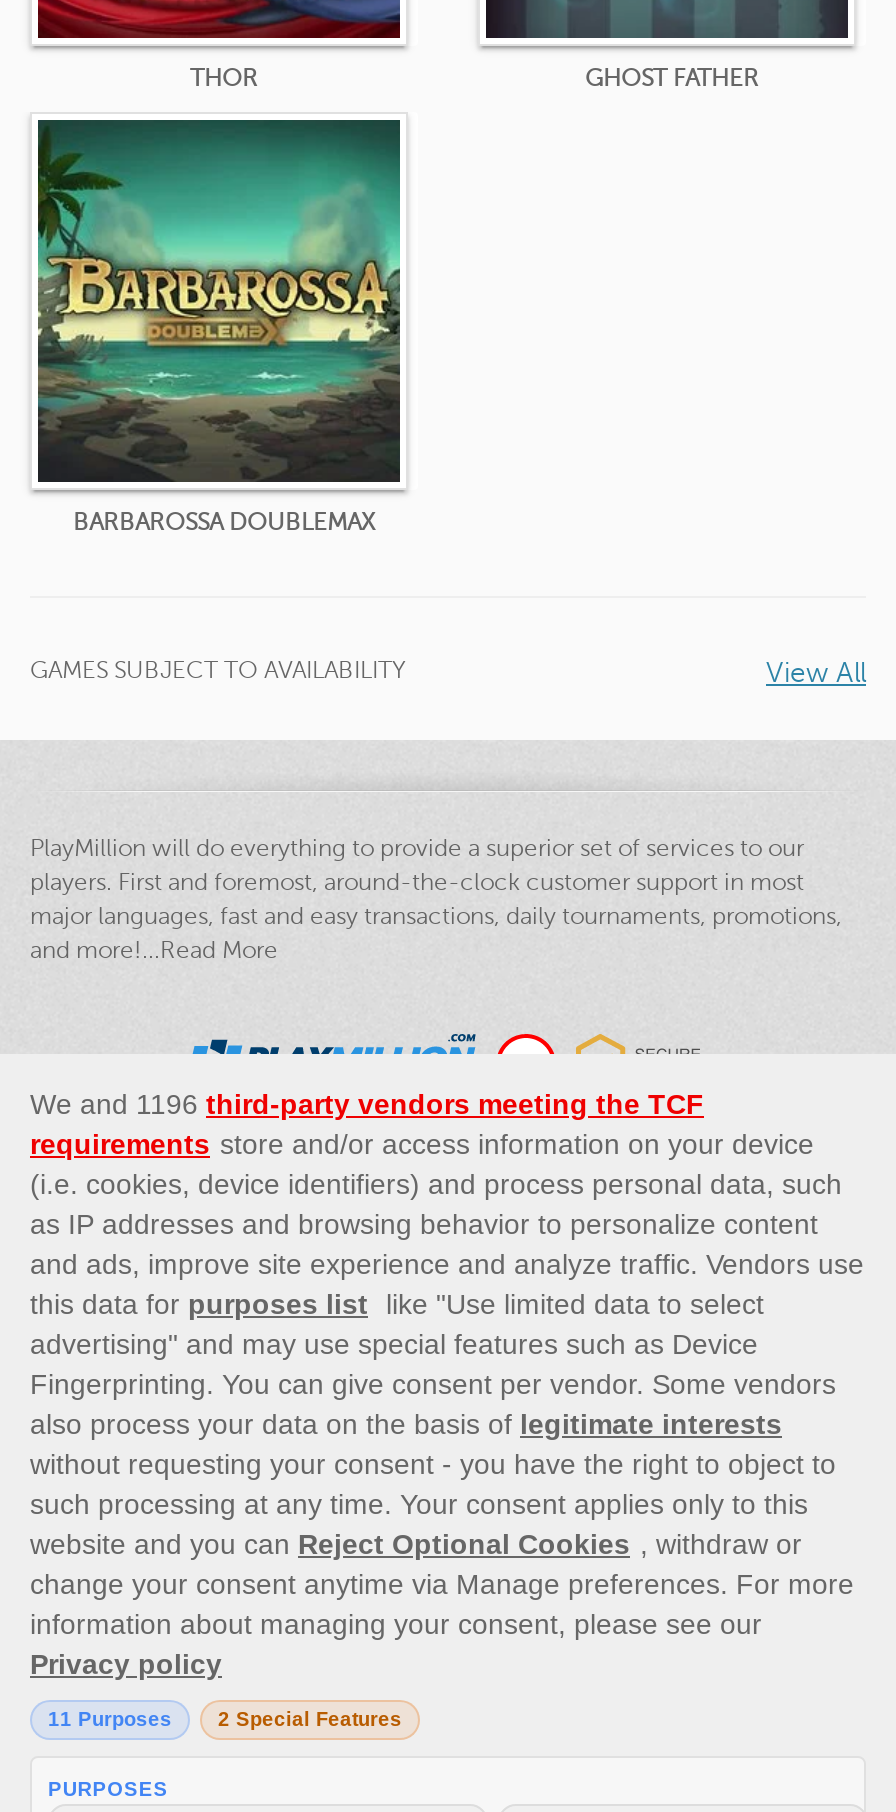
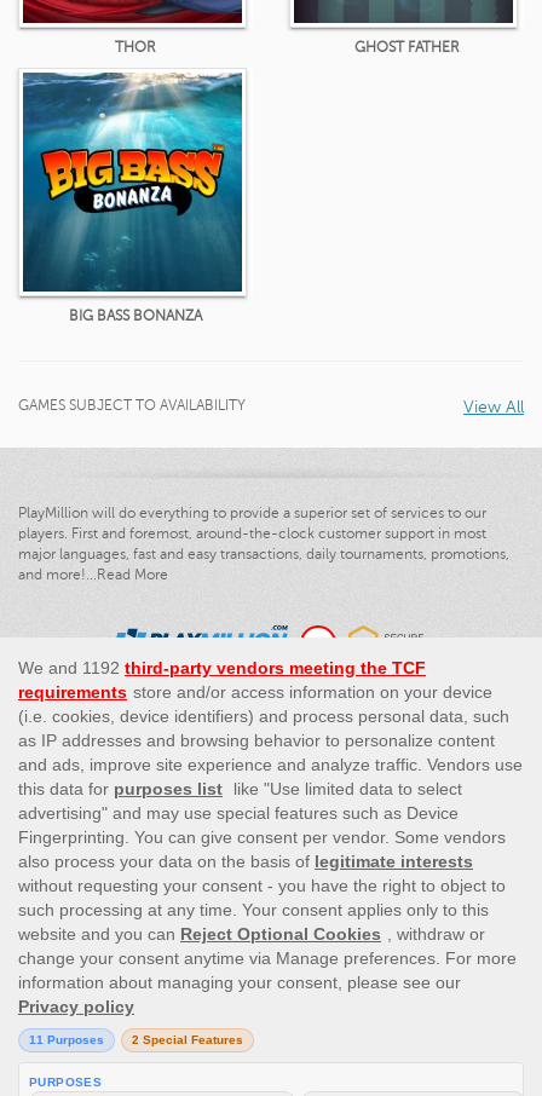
[36,118,402,536] [image] | BARBAROSSA DOUBLEMAX -> [22,73,243,324] [image] | BIG BASS BONANZA

